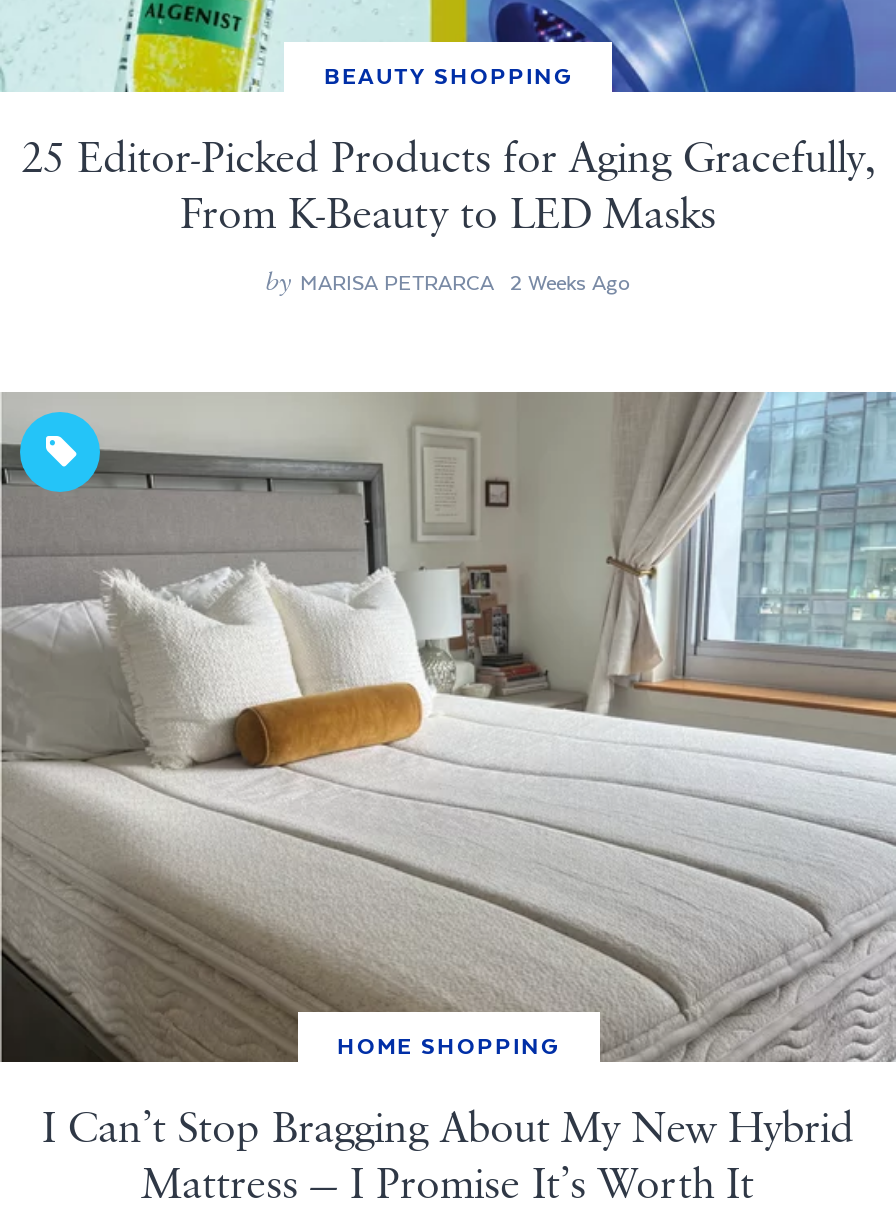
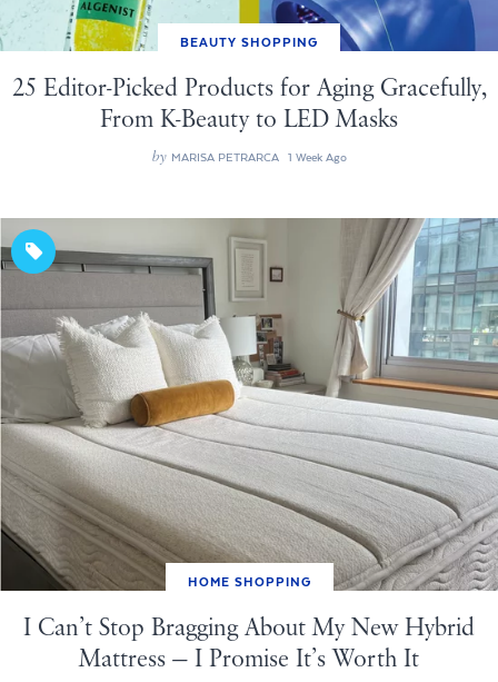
[266,266,630,296] by MARISA PETRARCA 2 Weeks Ago -> [152,148,346,165] by MARISA PETRARCA 1 Week Ago

